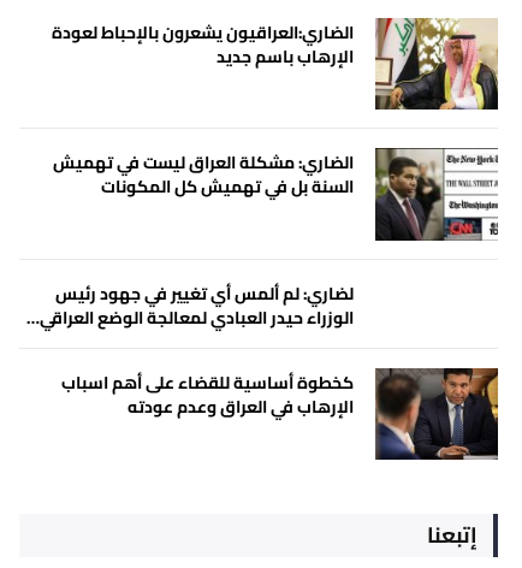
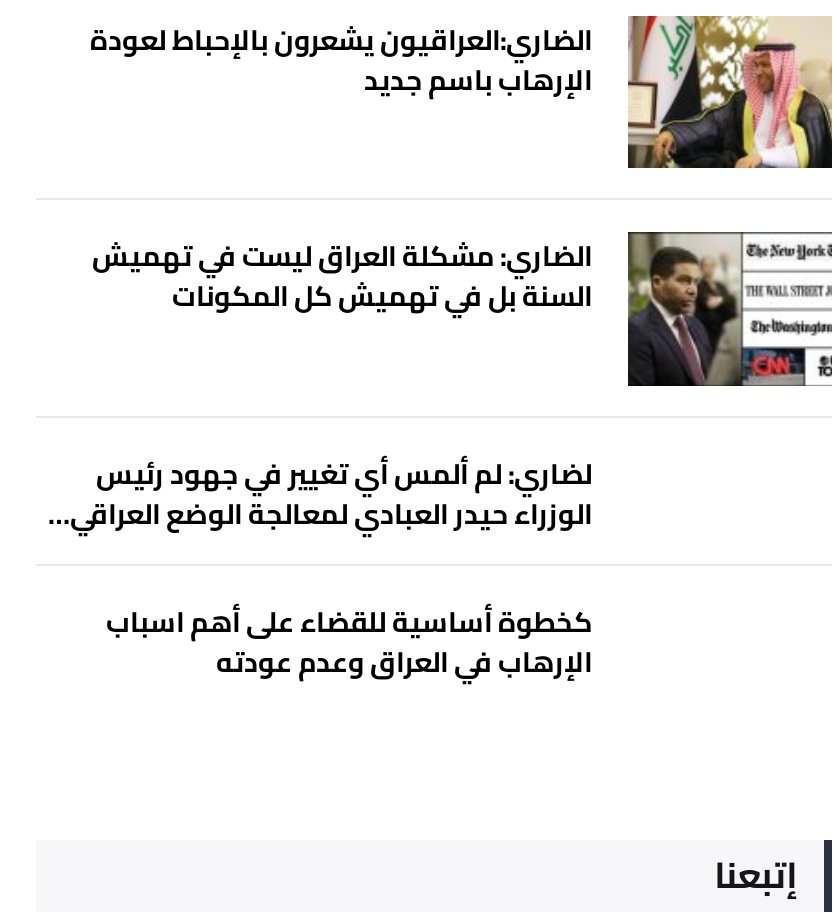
[374,367,499,461] [image] -> none

